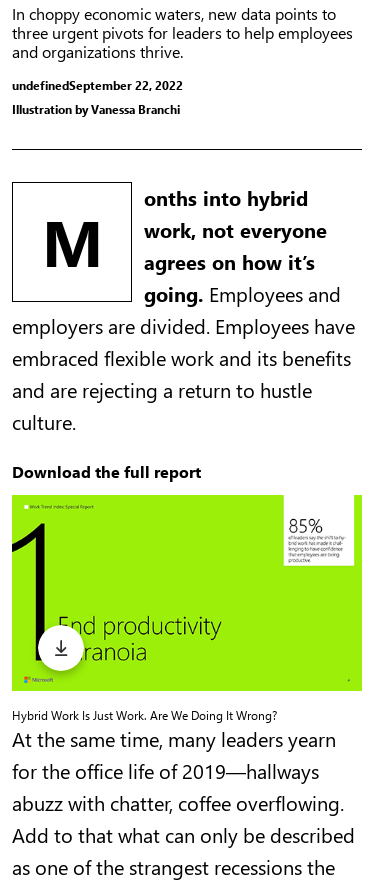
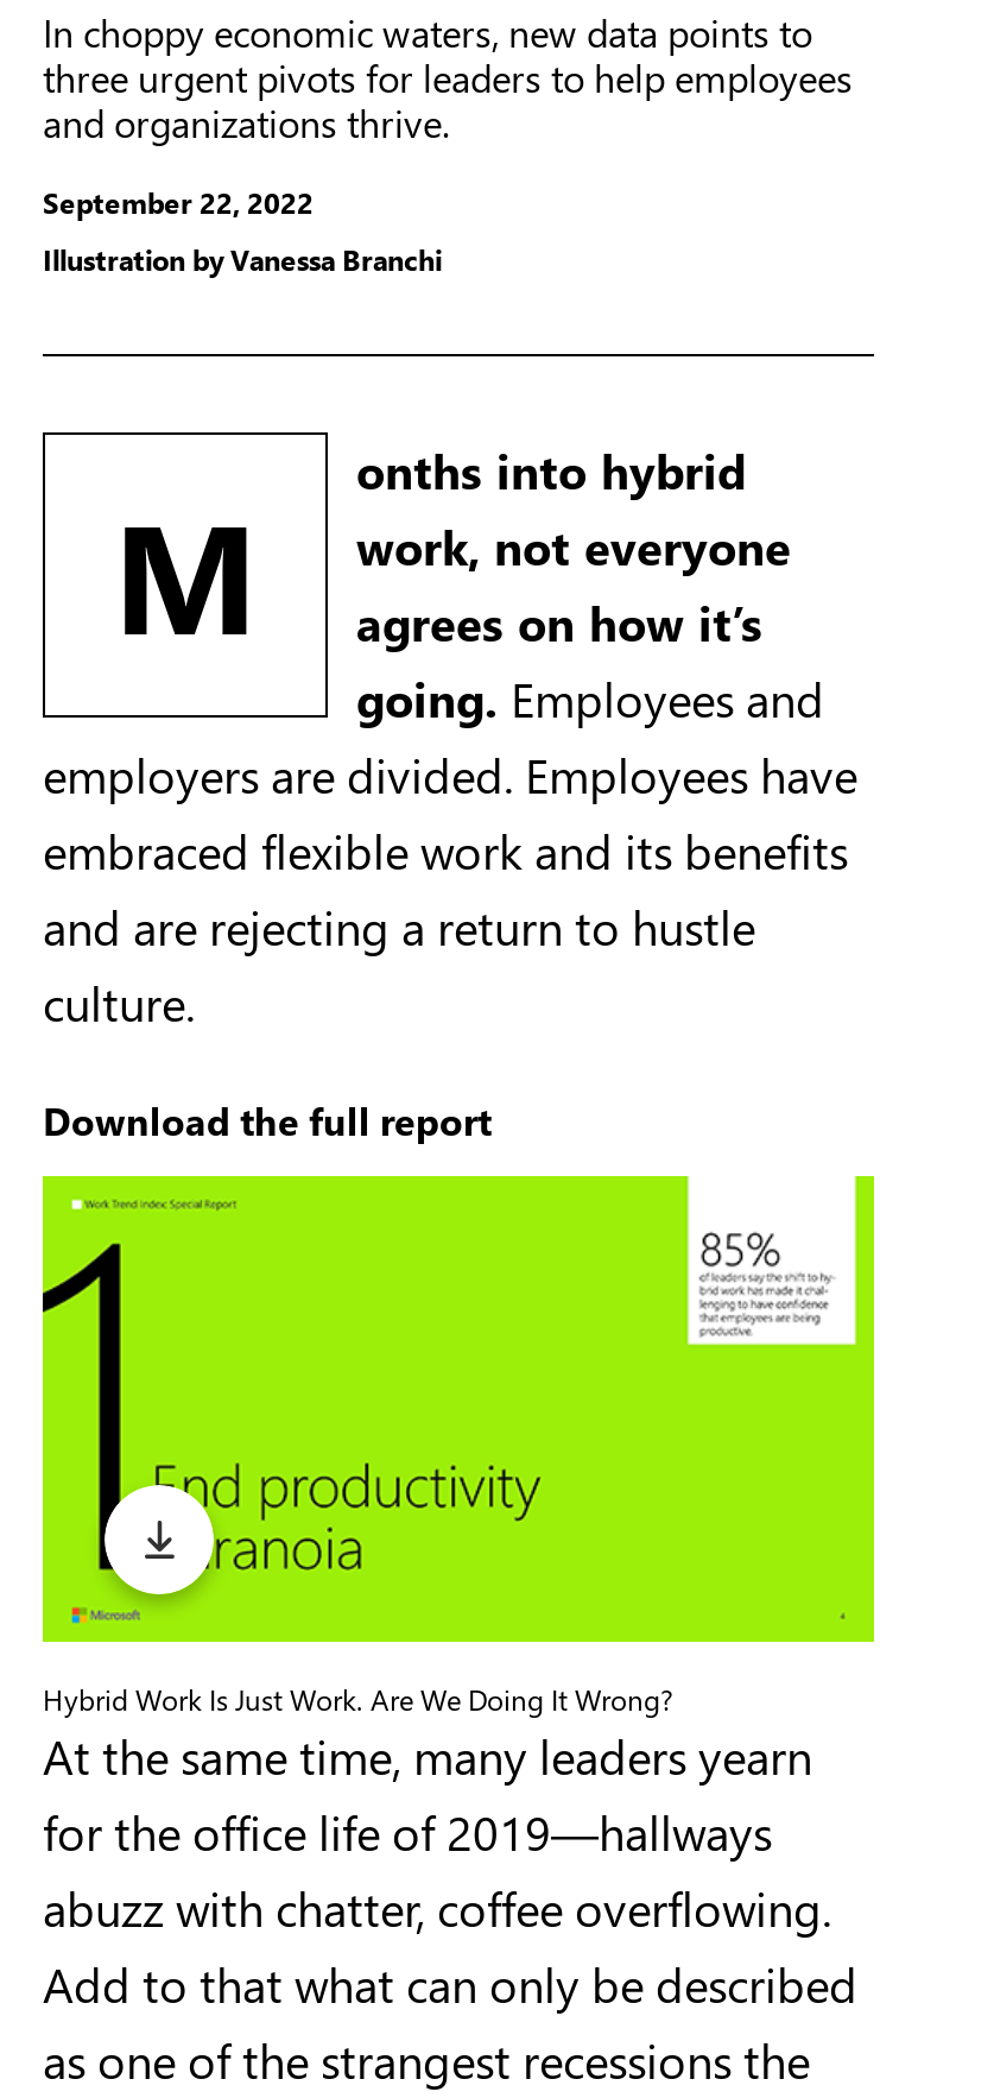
[12,77,183,93] undefinedSeptember 22, 2022 -> [43,183,314,221] September 22, 2022

